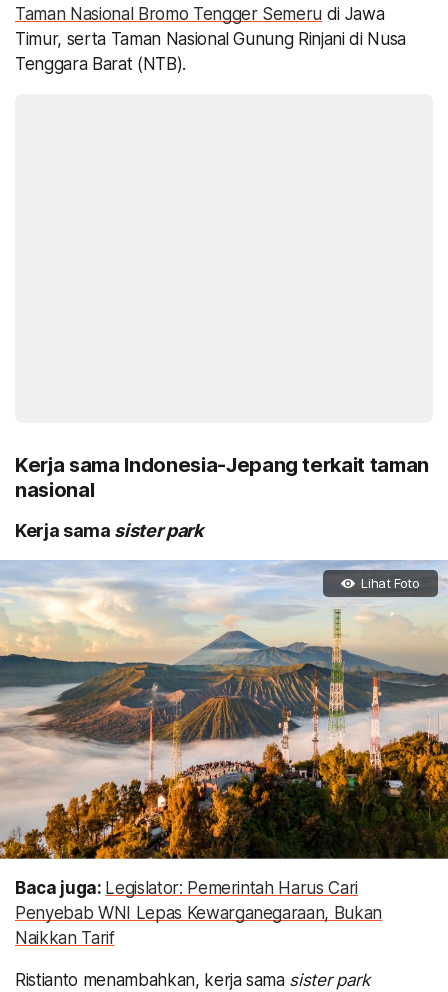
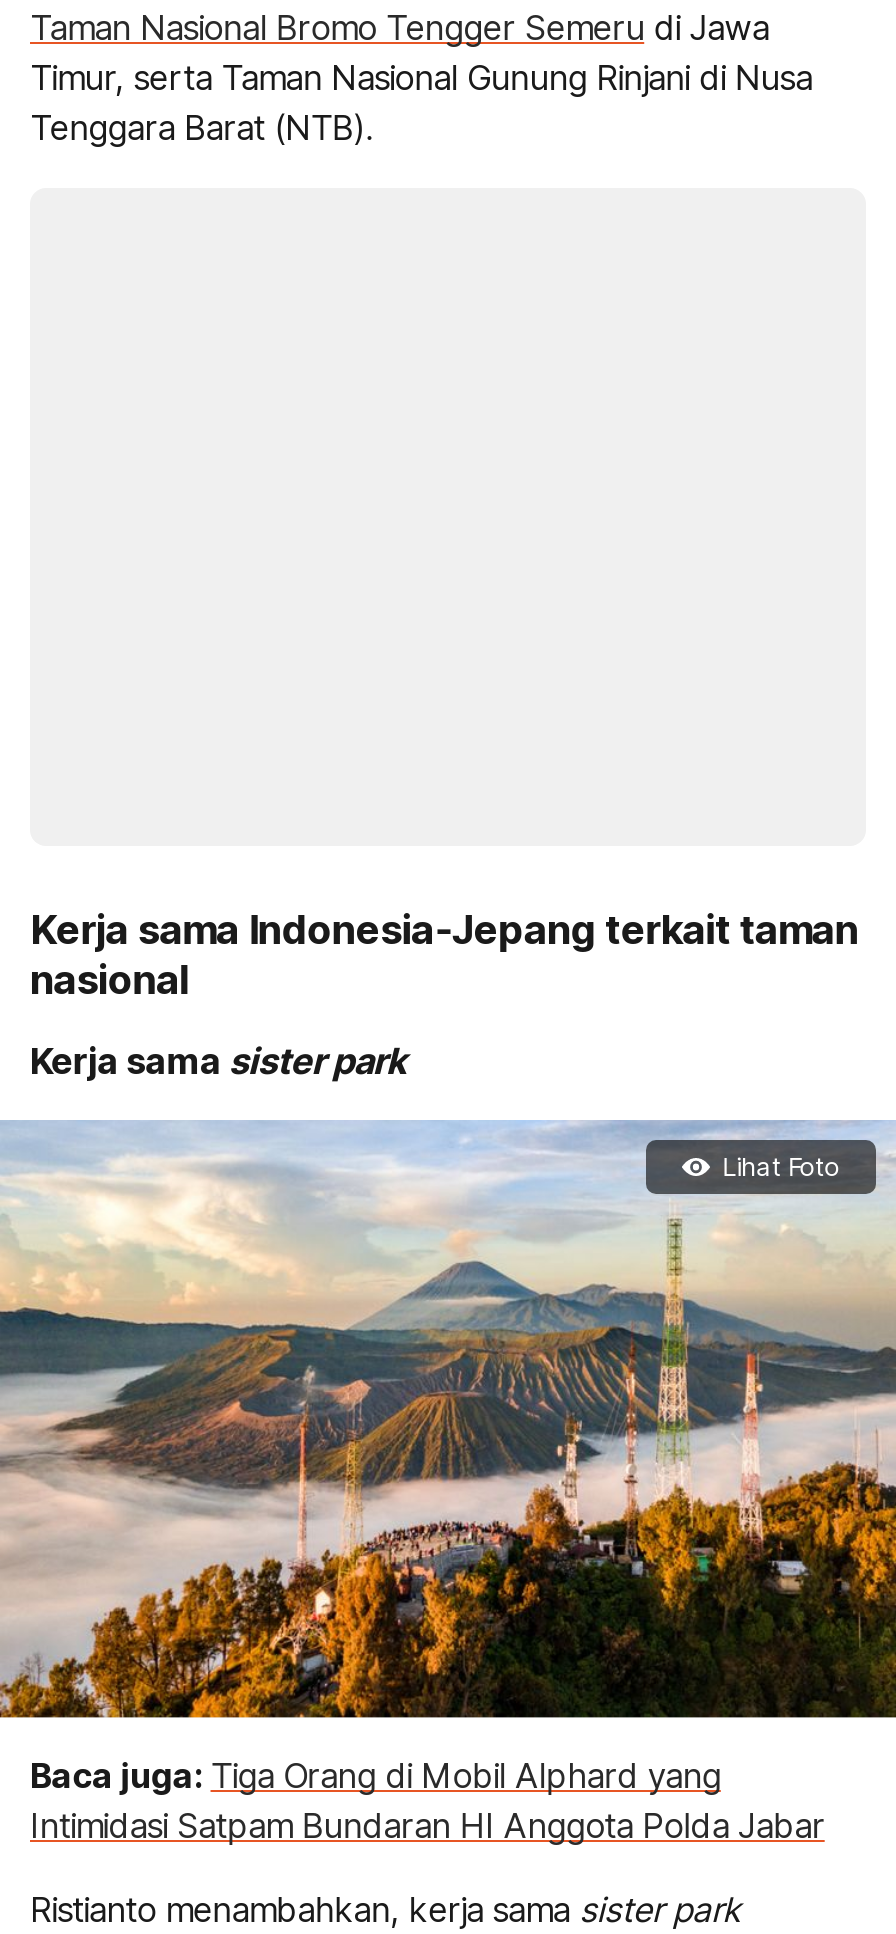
[15,877,382,947] Baca juga: Legislator: Pemerintah Harus Cari | Penyebab WNI Lepas Kewarganegaraan, Bukan | Naikkan Tarif -> [30,1755,825,1845] Baca juga: Tiga Orang di Mobil Alphard yang | Intimidasi Satpam Bundaran HI Anggota Polda Jabar

